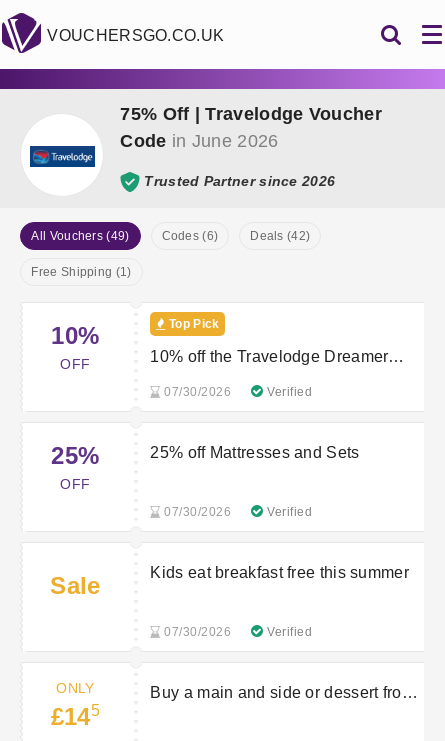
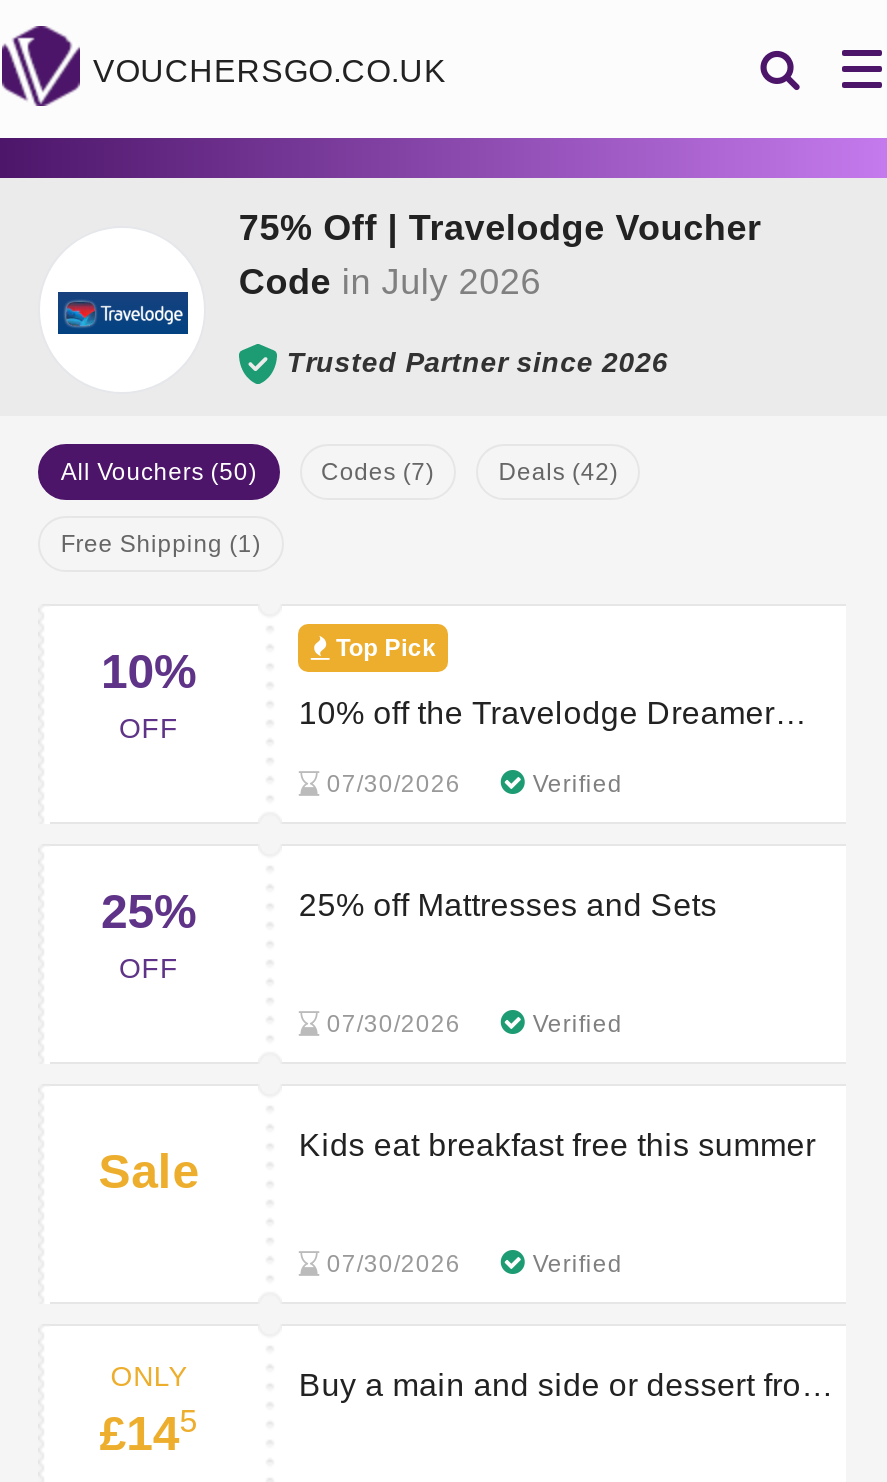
[120,131,278,151] Code in June 2026 -> [239,262,541,302] Code in July 2026
[31,229,129,243] All Vouchers (49) -> [61,458,257,486] All Vouchers (50)
[161,229,218,243] Codes (6) -> [321,458,434,486] Codes (7)

